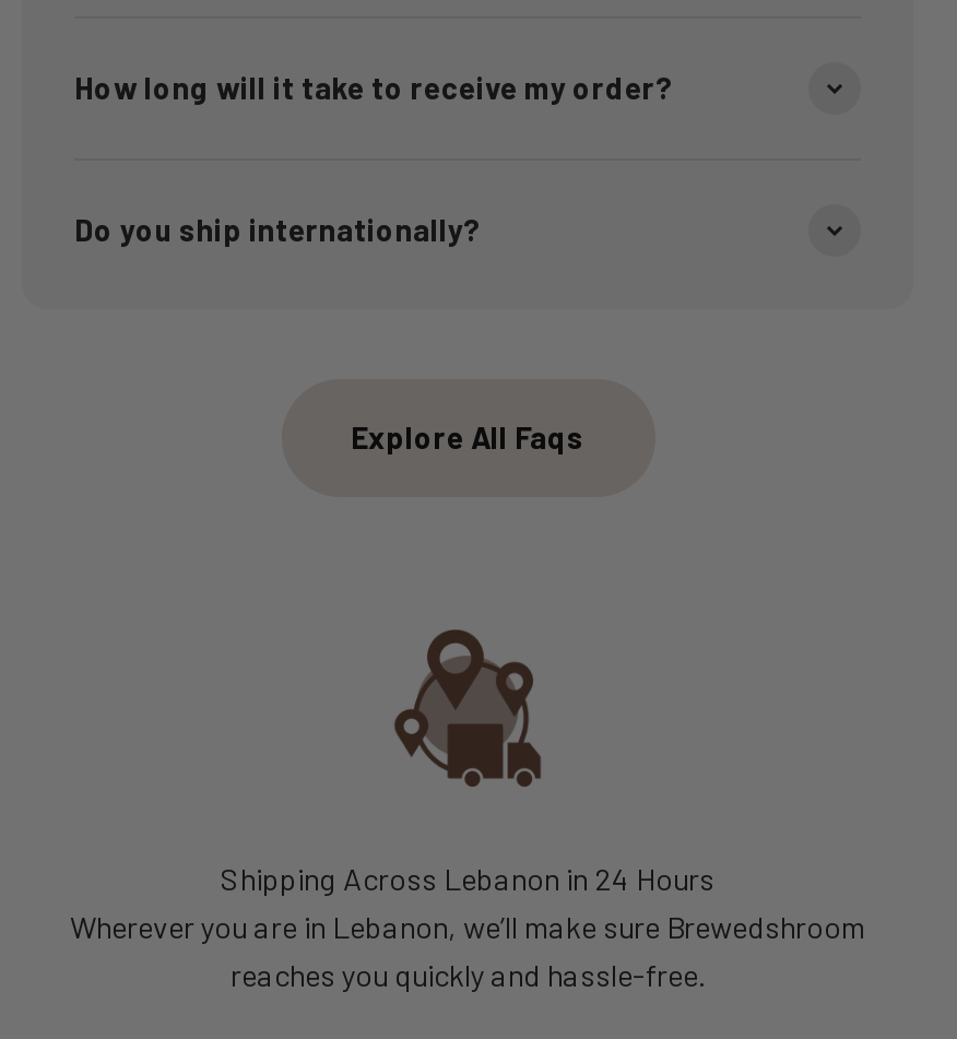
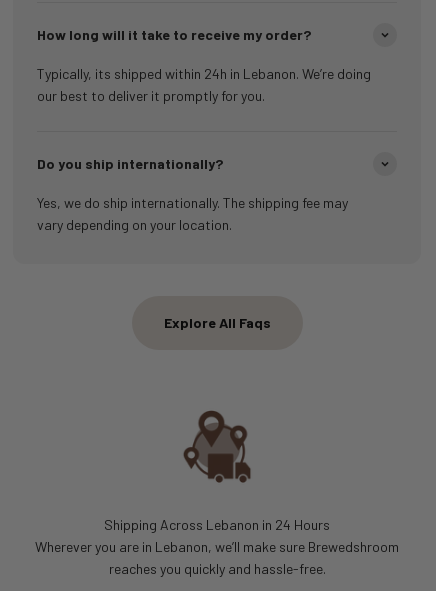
none -> [37,65,371,104] Typically, its shipped within 24h in Lebanon. We’re doing | our best to deliver it promptly for you.
none -> [37,194,348,233] Yes, we do ship internationally. The shipping fee may | vary depending on your location.

